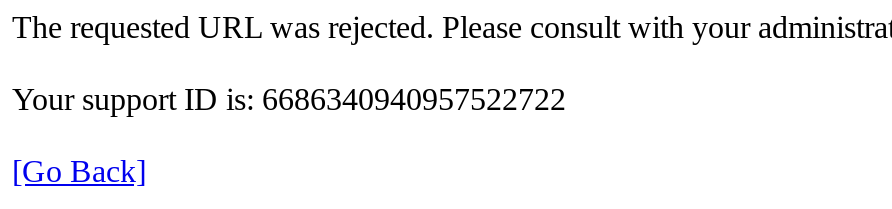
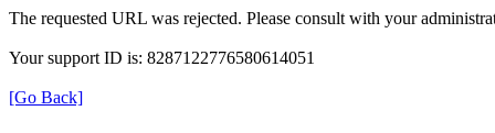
[12,82,566,116] Your support ID is: 6686340940957522722 -> [9,48,315,67] Your support ID is: 8287122776580614051

